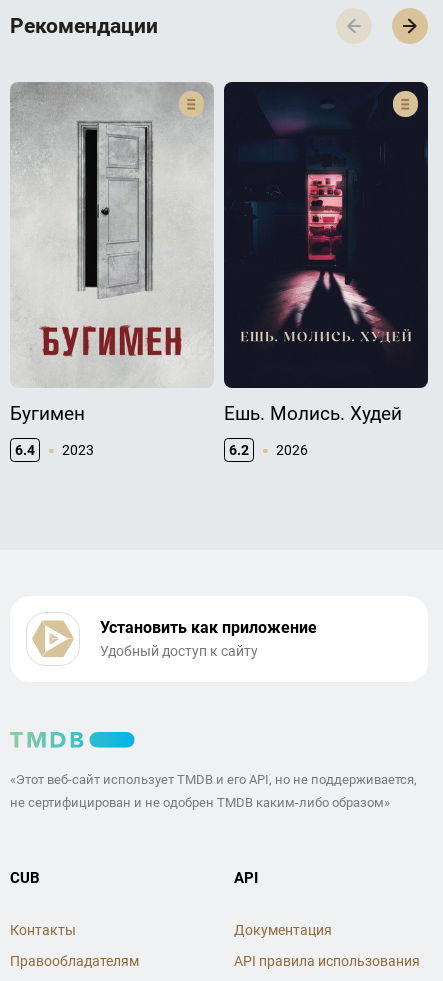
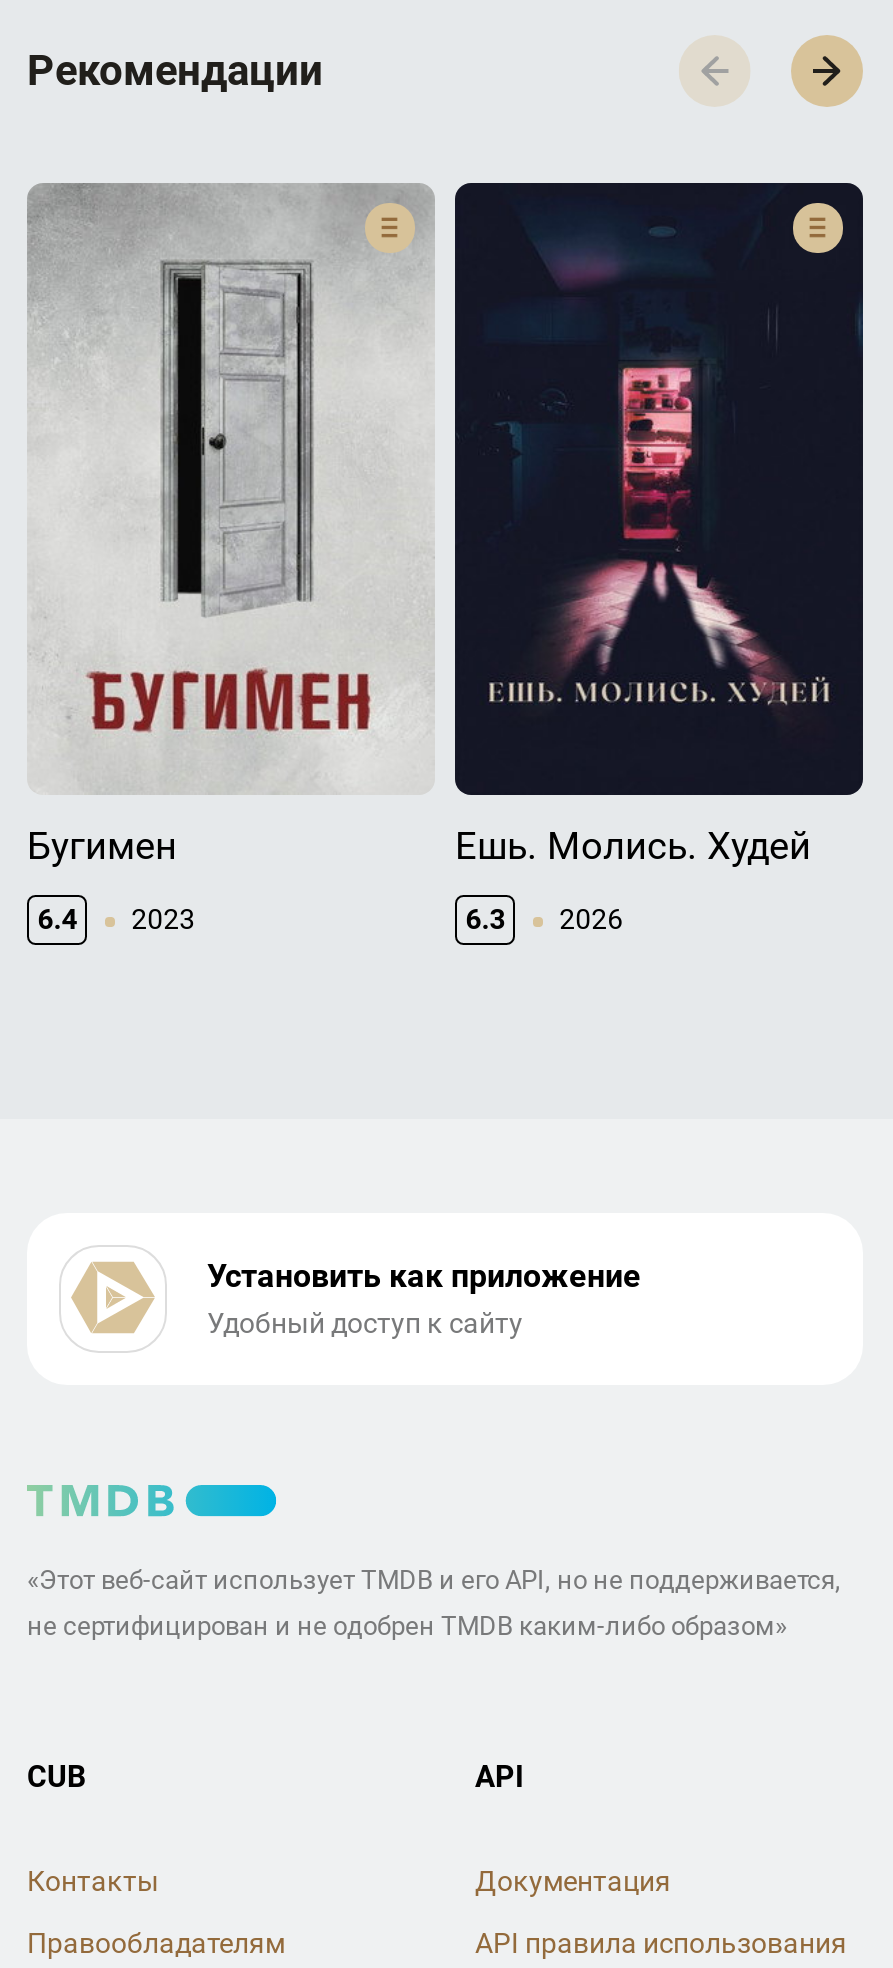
[229,442,308,458] 6.2 2026 -> [465,903,623,935] 6.3 2026

